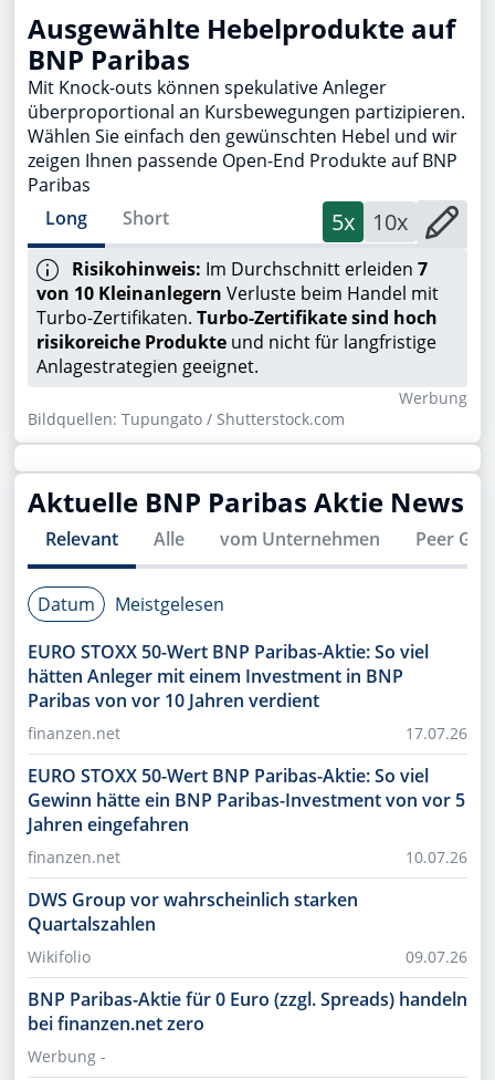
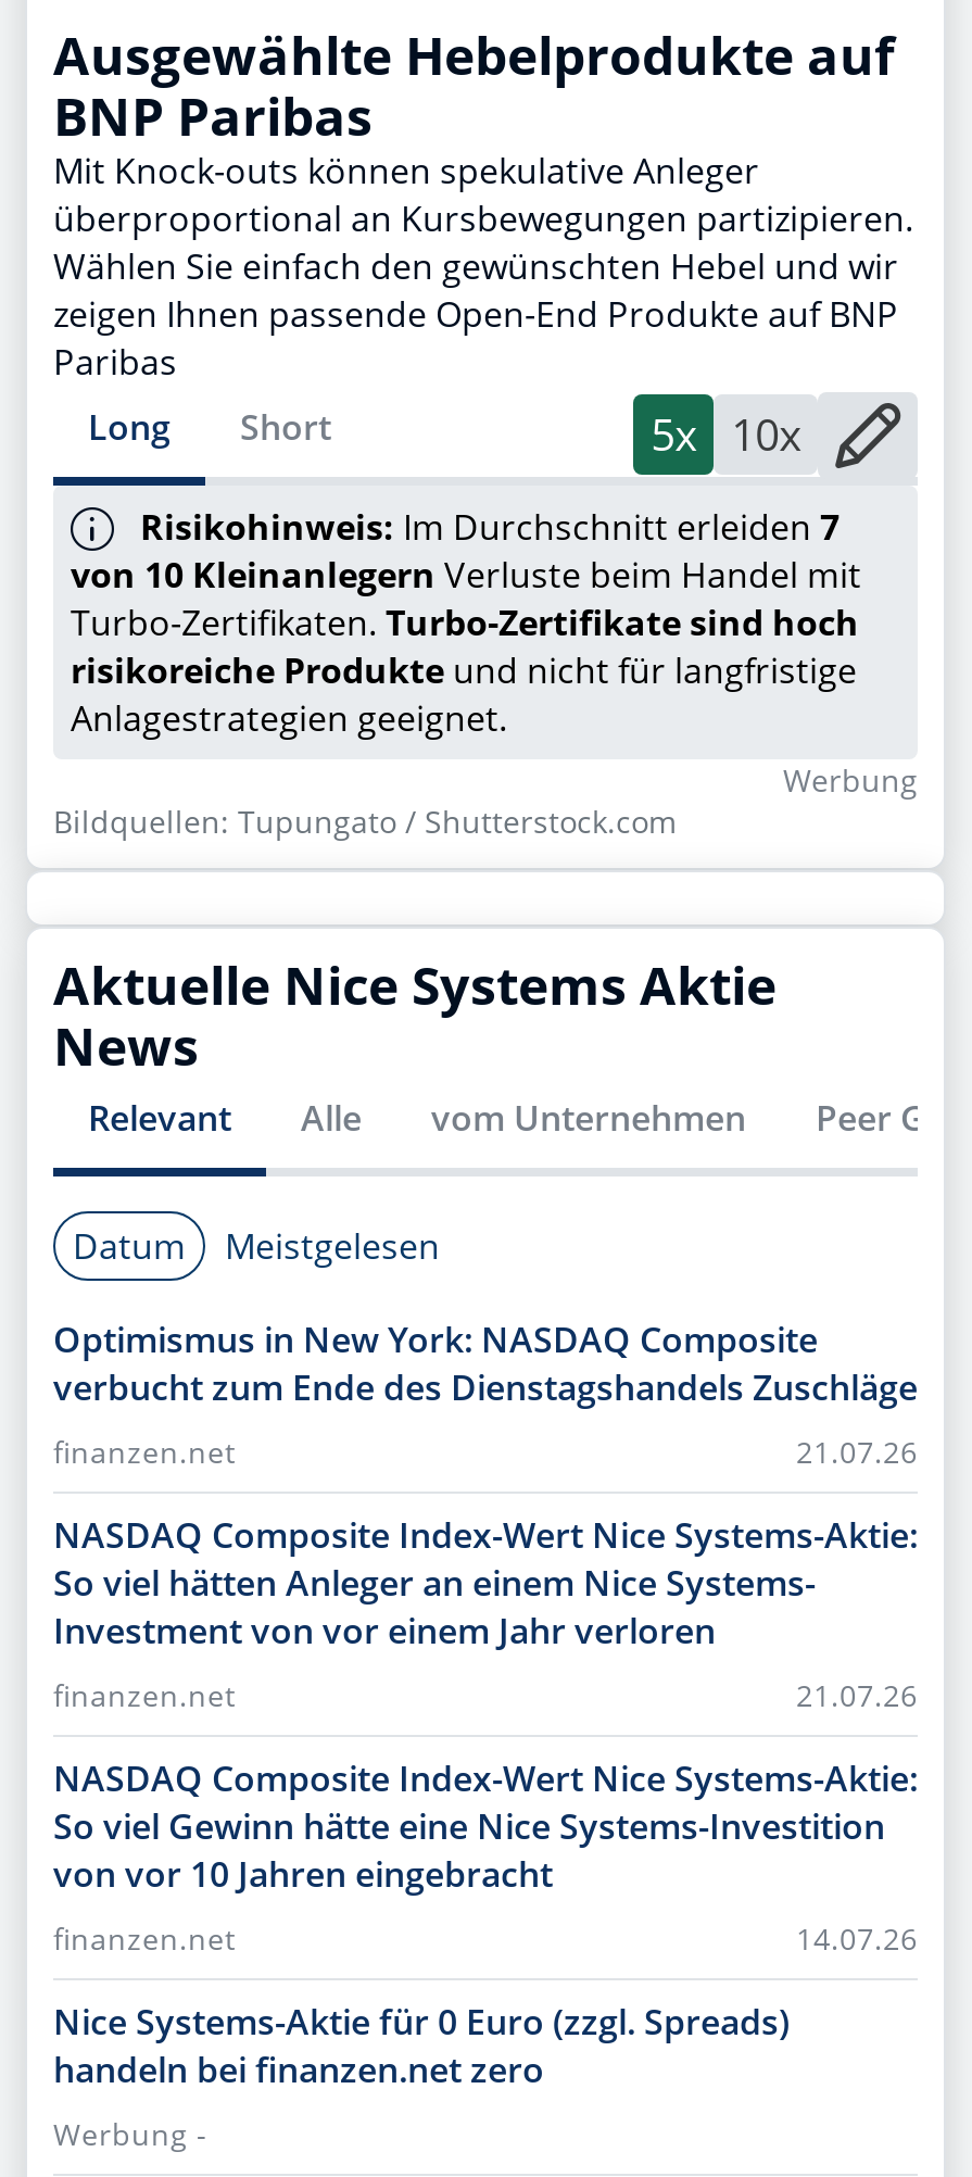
[28,484,464,521] Aktuelle BNP Paribas Aktie News -> [53,949,777,1082] Aktuelle Nice Systems Aktie | News
[28,640,429,713] EURO STOXX 50-Wert BNP Paribas-Aktie: So viel | hätten Anleger mit einem Investment in BNP | Paribas von vor 10 Jahren verdient -> [53,1316,918,1412] Optimismus in New York: NASDAQ Composite | verbucht zum Ende des Dienstagshandels Zuschläge
[406,723,467,744] 17.07.26 -> [796,1432,918,1473] 21.07.26
[28,764,465,837] EURO STOXX 50-Wert BNP Paribas-Aktie: So viel | Gewinn hätte ein BNP Paribas-Investment von vor 5 | Jahren eingefahren -> [53,1512,918,1655] NASDAQ Composite Index-Wert Nice Systems-Aktie: | So viel hätten Anleger an einem Nice Systems- | Investment von vor einem Jahr verloren
[406,847,467,868] 10.07.26 -> [796,1675,918,1716] 21.07.26
[28,888,358,937] DWS Group vor wahrscheinlich starken | Quartalszahlen -> [53,1755,918,1899] NASDAQ Composite Index-Wert Nice Systems-Aktie: | So viel Gewinn hätte eine Nice Systems-Investition | von vor 10 Jahren eingebracht
[28,947,467,968] 09.07.26 | Wikifolio -> [53,1918,918,1960] 14.07.26 | finanzen.net
[28,987,467,1036] BNP Paribas-Aktie für 0 Euro (zzgl. Spreads) handeln | bei finanzen.net zero -> [53,1999,790,2094] Nice Systems-Aktie für 0 Euro (zzgl. Spreads) | handeln bei finanzen.net zero

